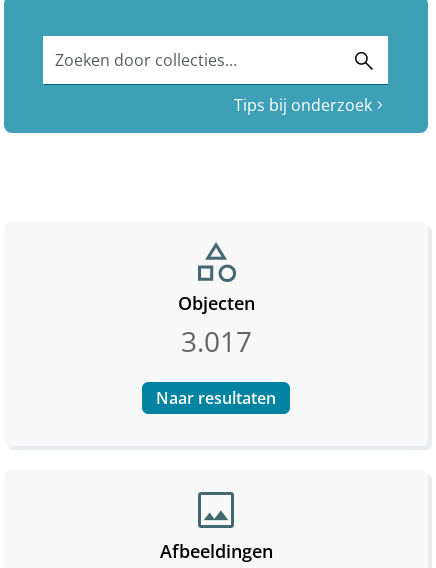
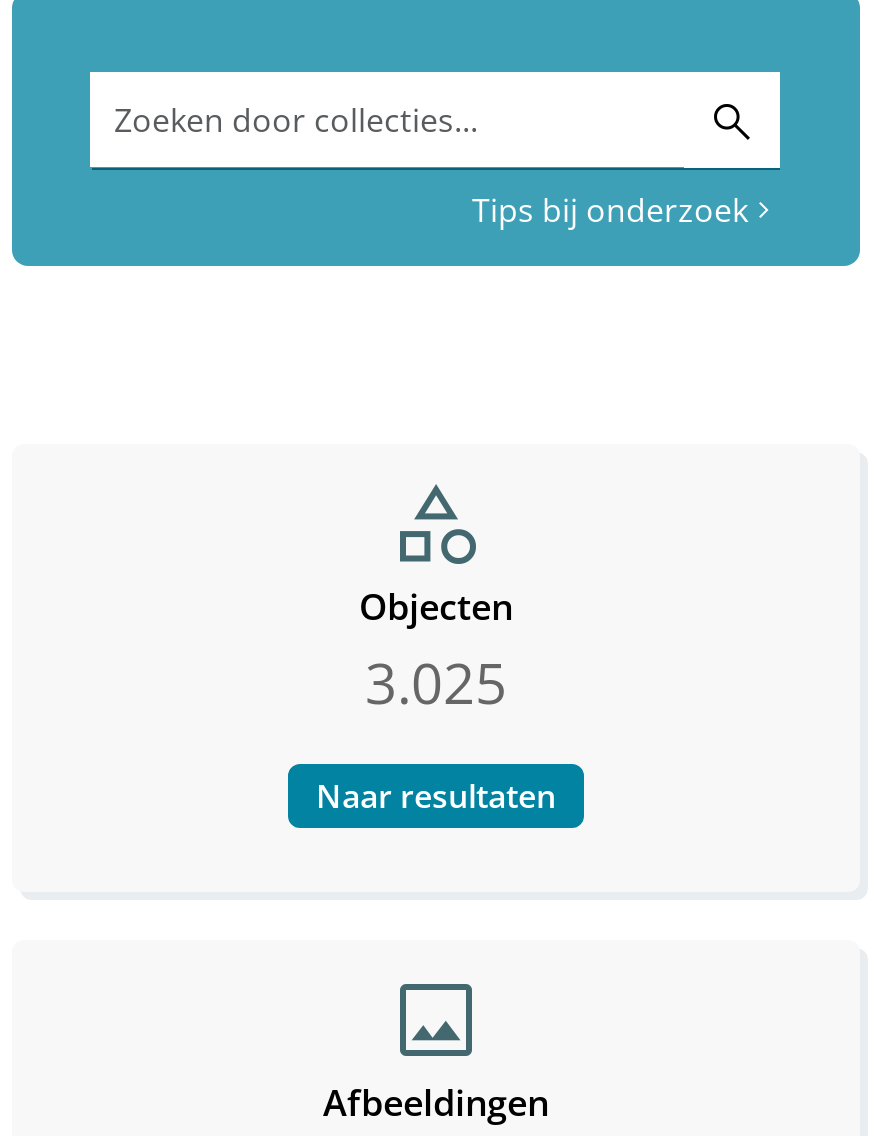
[180,322,251,360] 3.017 -> [365,644,507,720] 3.025

